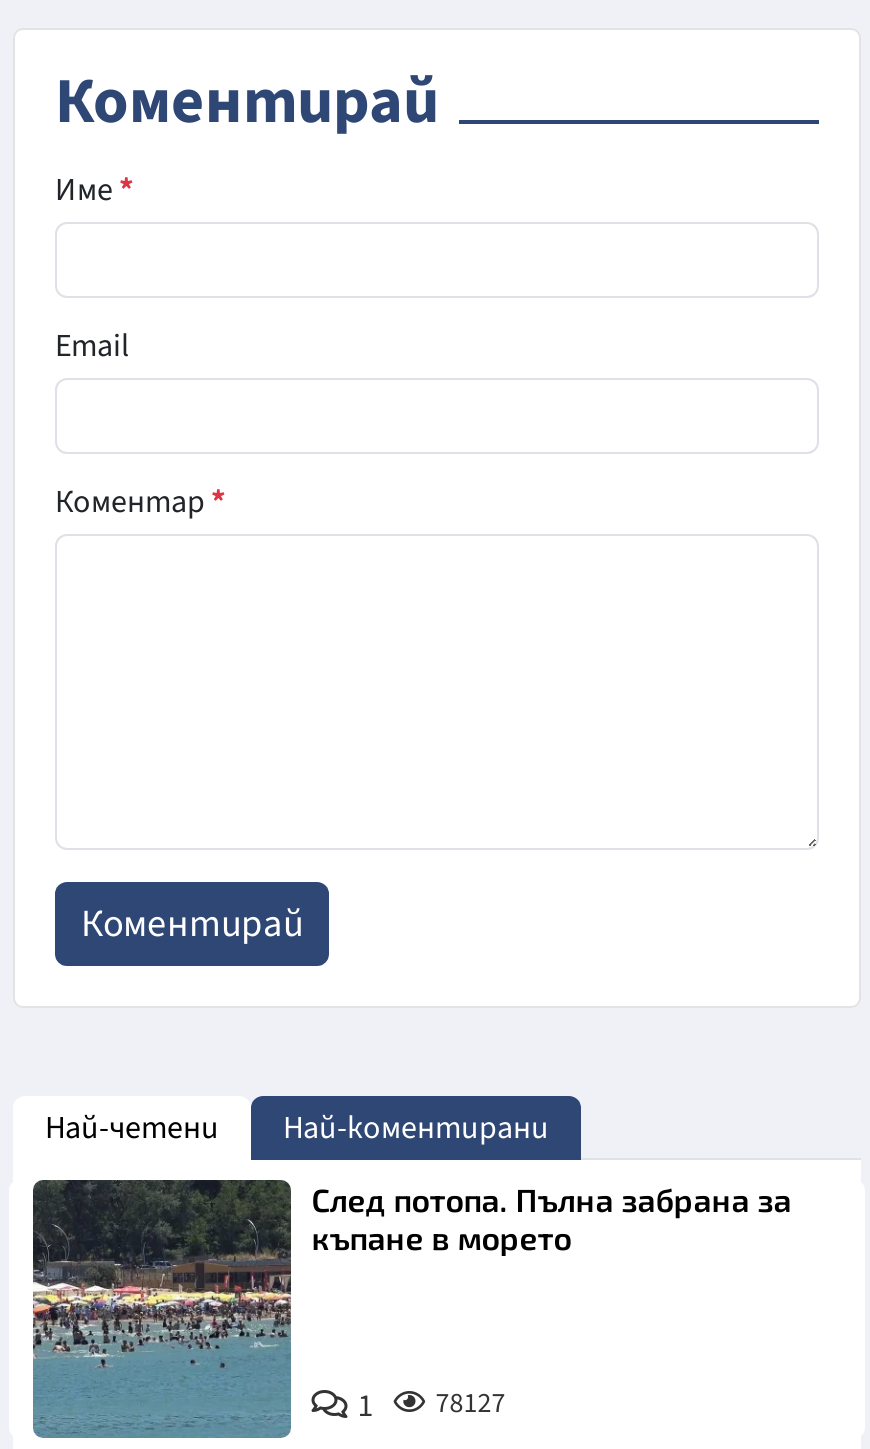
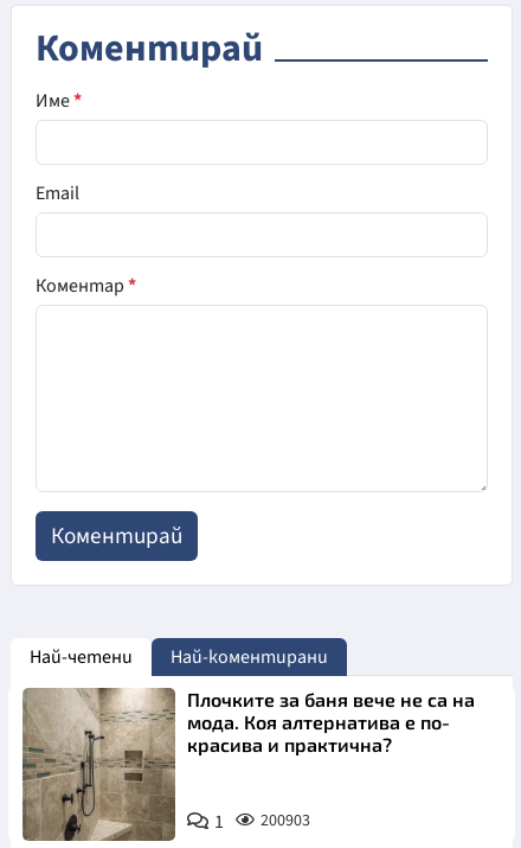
[31,1178,792,1440] [image] | След потопа. Пълна забрана за | къпане в морето -> [21,687,475,842] [image] | Плочките за баня вече не са на | мода. Коя алтернатива е по- | красива и практична?
[358,1384,506,1428] 1 78127 -> [215,809,311,835] 1 200903

